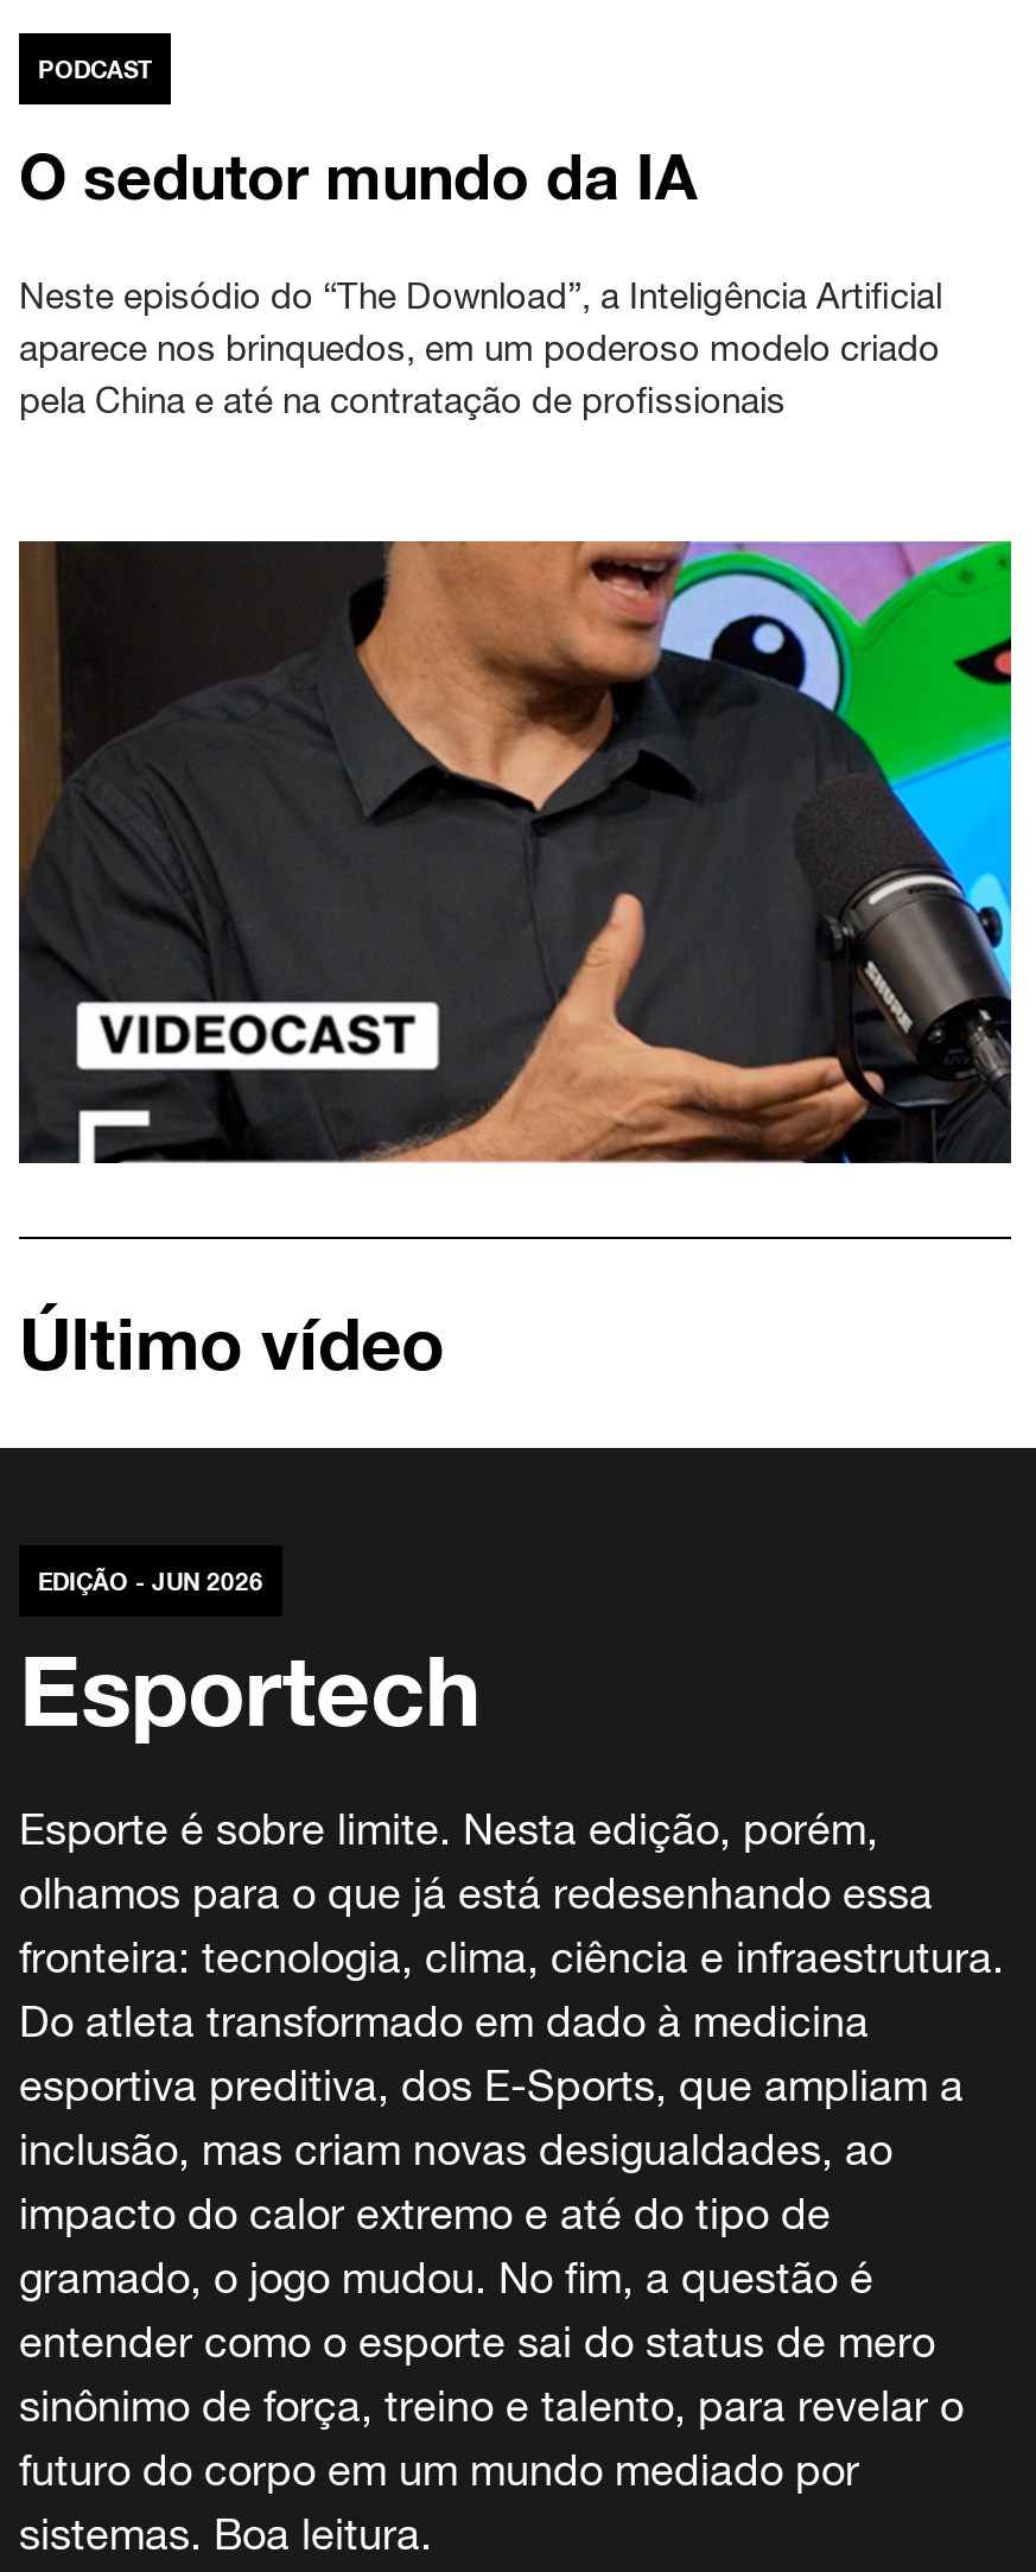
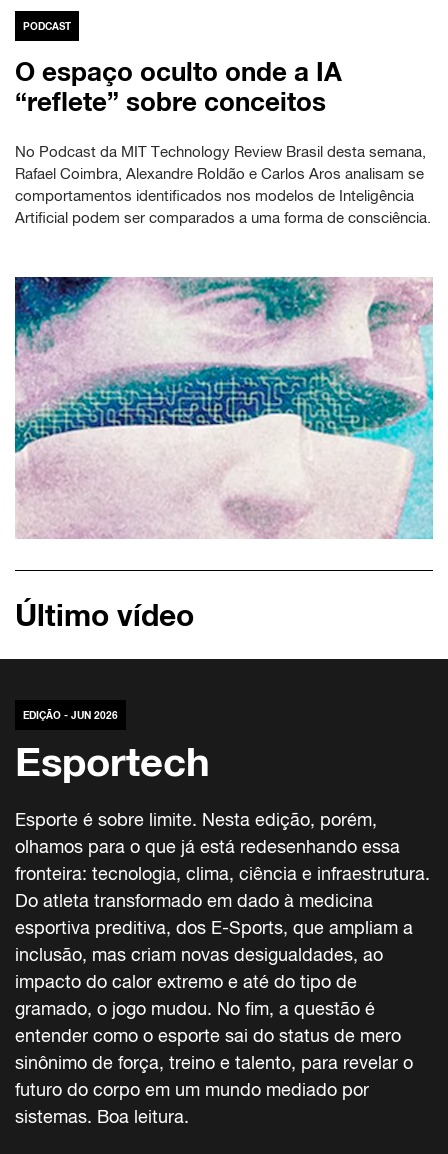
[19,140,698,214] O sedutor mundo da IA -> [15,55,342,116] O espaço oculto onde a IA | “reflete” sobre conceitos
[19,275,942,420] Neste episódio do “The Download”, a Inteligência Artificial | aparece nos brinquedos, em um poderoso modelo criado | pela China e até na contratação de profissionais -> [15,142,431,225] No Podcast da MIT Technology Review Brasil desta semana, | Rafael Coimbra, Alexandre Roldão e Carlos Aros analisam se | comportamentos identificados nos modelos de Inteligência | Artificial podem ser comparados a uma forma de consciência.
[17,561,1013,1164] [image] -> [14,276,433,539] [image]

